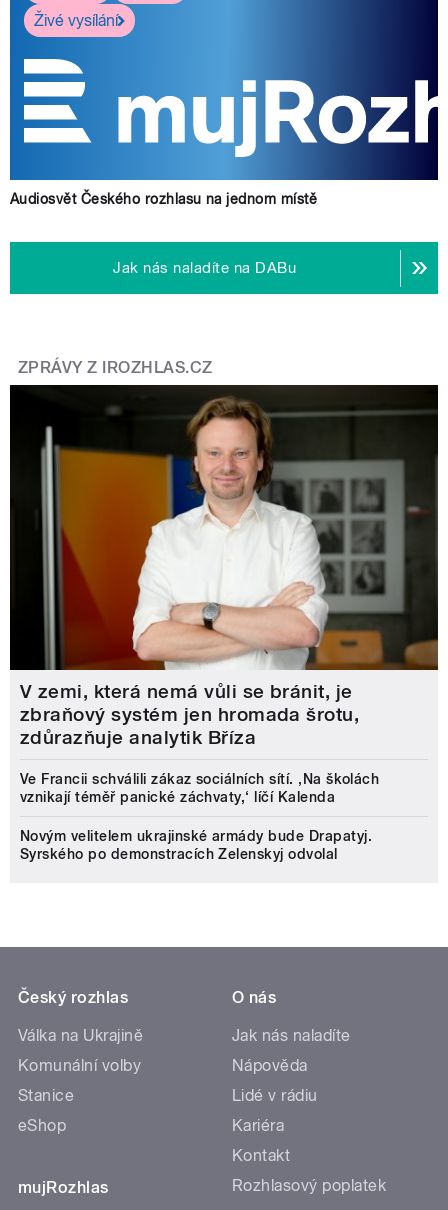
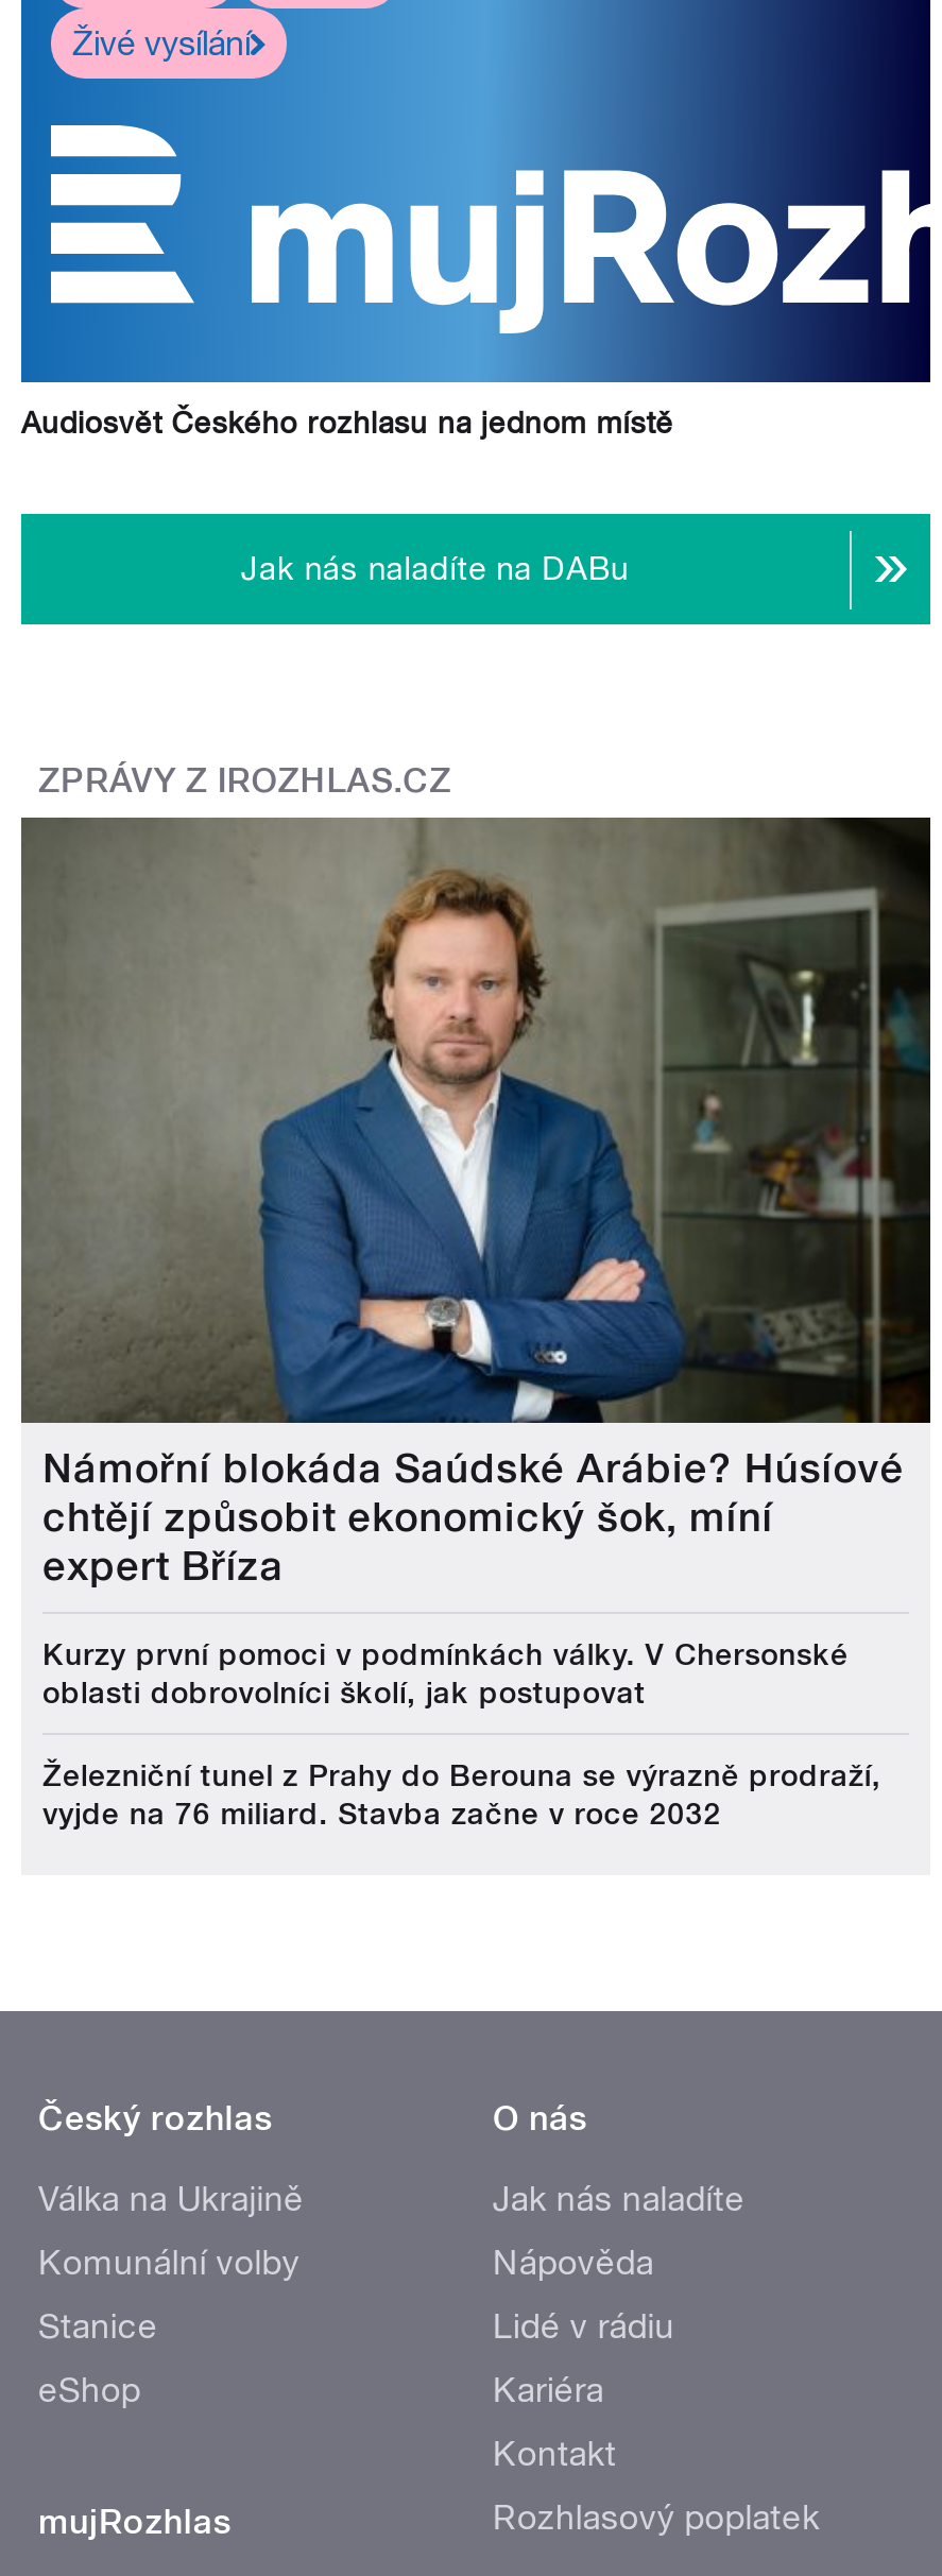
[9,384,439,749] [image] | V zemi, která nemá vůli se bránit, je | zbraňový systém jen hromada šrotu, | zdůrazňuje analytik Bříza -> [19,815,932,1591] [image] | Námořní blokáda Saúdské Arábie? Húsíové | chtějí způsobit ekonomický šok, míní | expert Bříza
[20,771,379,805] Ve Francii schválili zákaz sociálních sítí. ‚Na školách | vznikají téměř panické záchvaty,‘ líčí Kalenda -> [42,1638,849,1710] Kurzy první pomoci v podmínkách války. V Chersonské | oblasti dobrovolníci školí, jak postupovat
[20,828,372,862] Novým velitelem ukrajinské armády bude Drapatyj. | Syrského po demonstracích Zelenskyj odvolal -> [42,1759,881,1831] Železniční tunel z Prahy do Berouna se výrazně prodraží, | vyjde na 76 miliard. Stavba začne v roce 2032

